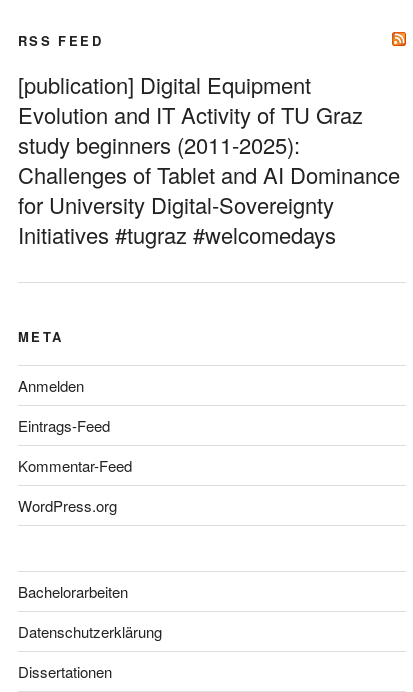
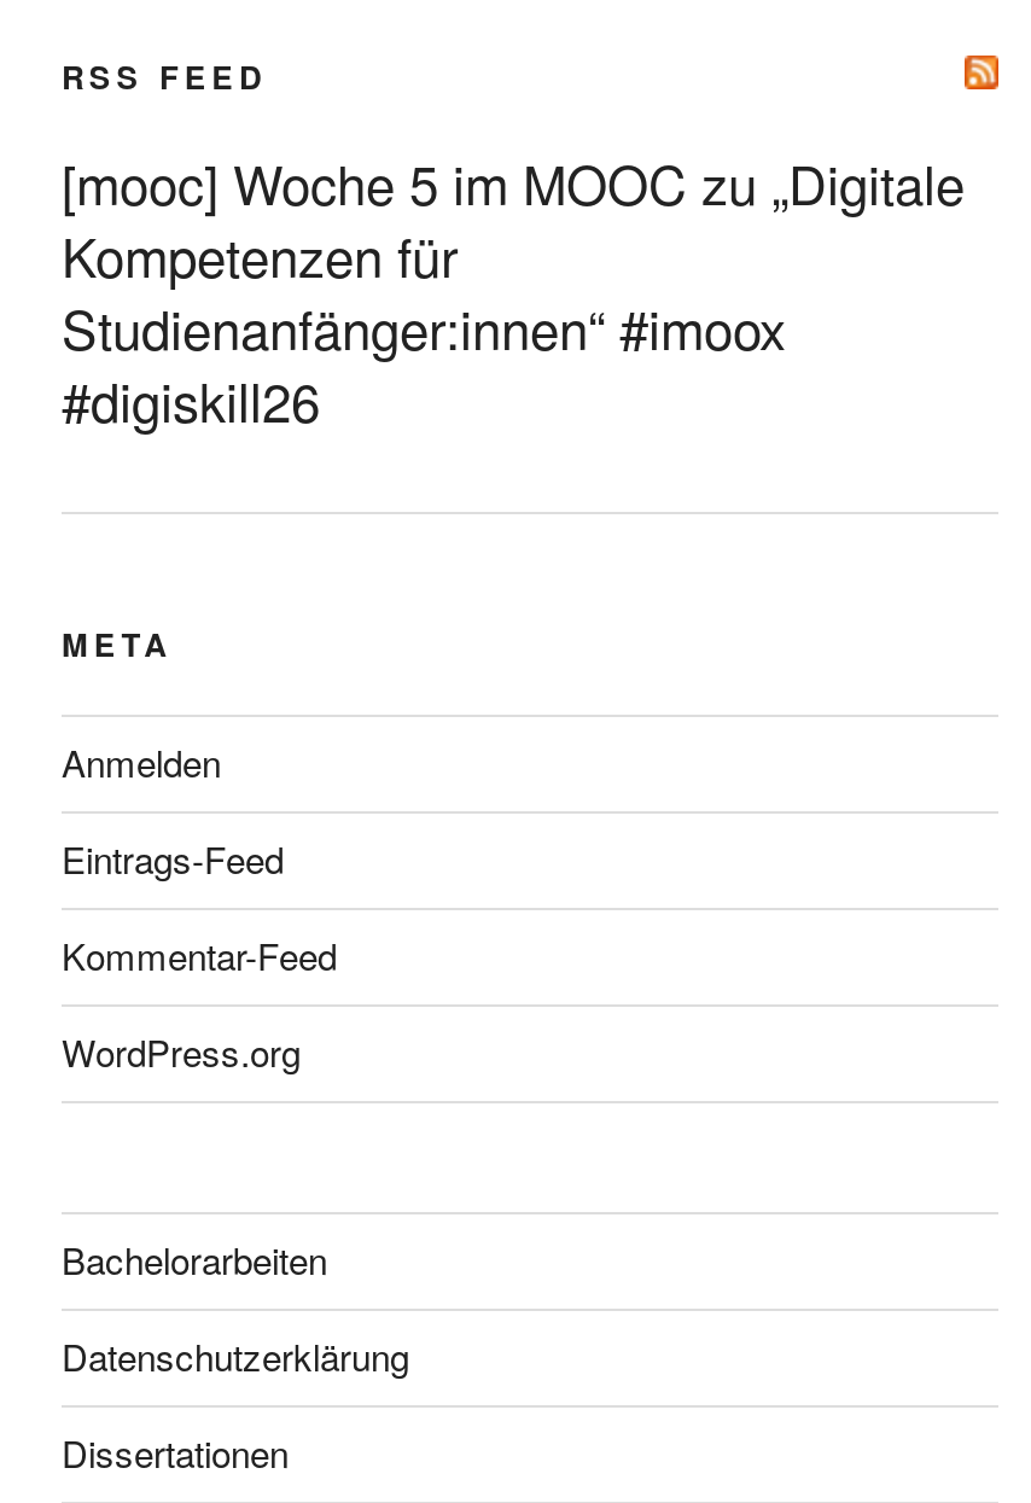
[18,69,400,250] [publication] Digital Equipment | Evolution and IT Activity of TU Graz | study beginners (2011-2025): | Challenges of Tablet and AI Dominance | for University Digital-Sovereignty | Initiatives #tugraz #welcomedays -> [62,143,965,436] [mooc] Woche 5 im MOOC zu „Digitale | Kompetenzen für | Studienanfänger:innen“ #imoox | #digiskill26

